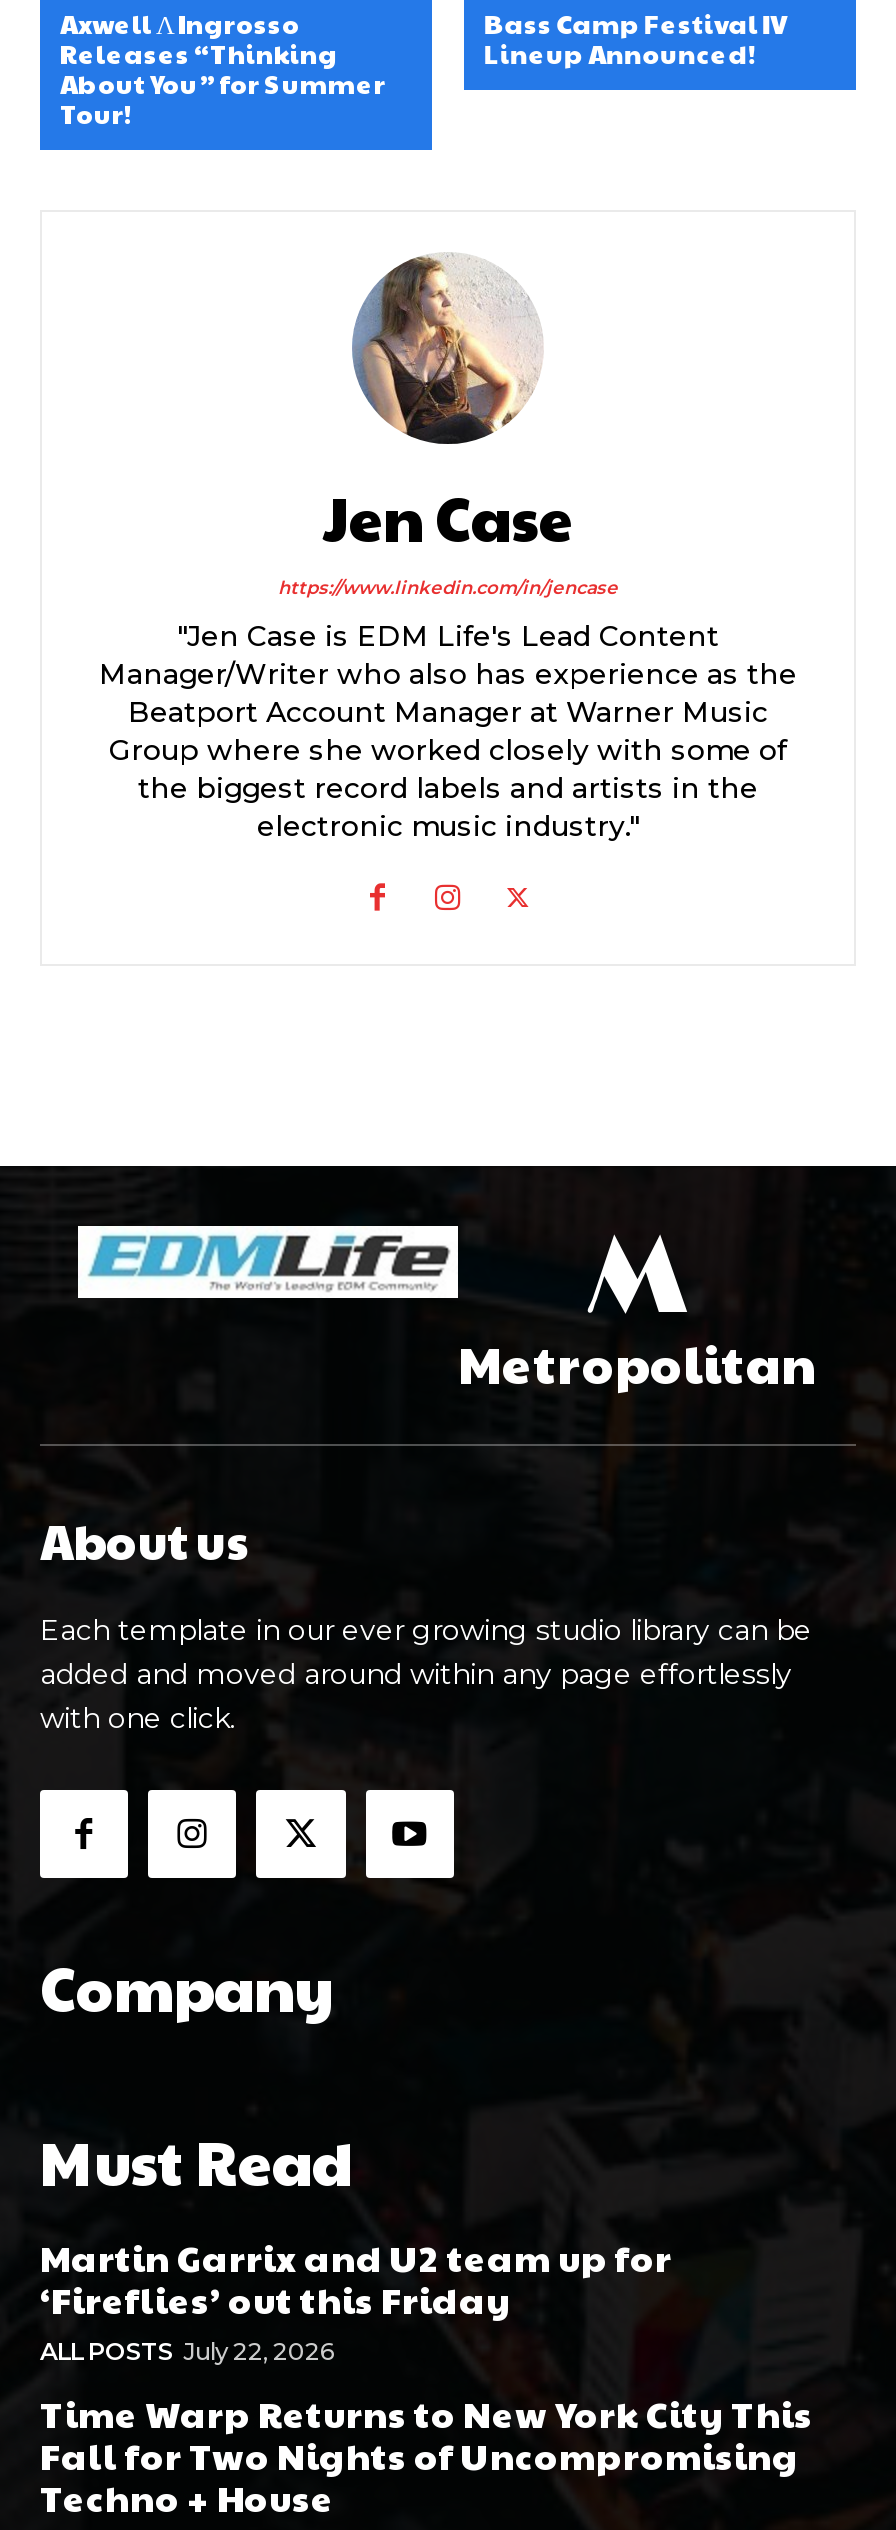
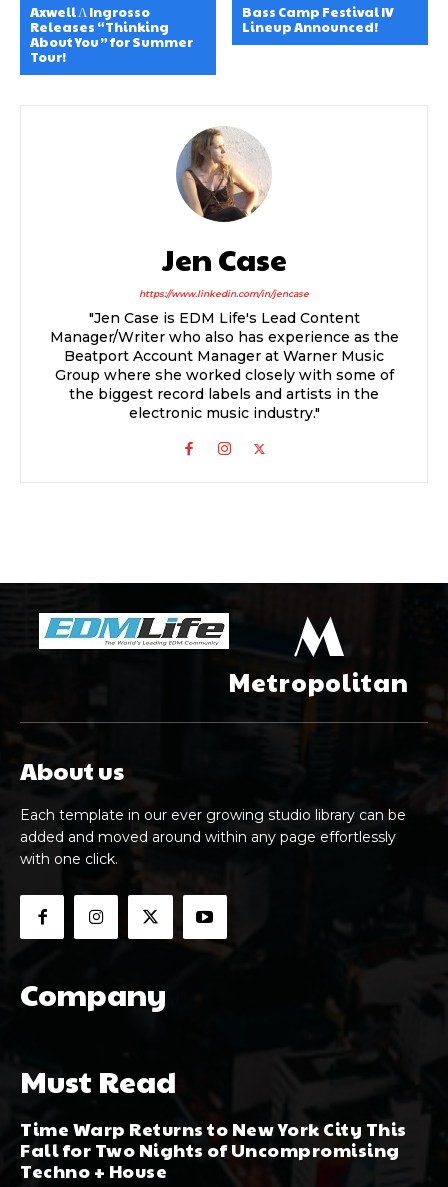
[40,2233,672,2367] Martin Garrix and U2 team up for | ‘Fireflies’ out this Friday | ALL POSTS July 22, 2026 -> none

